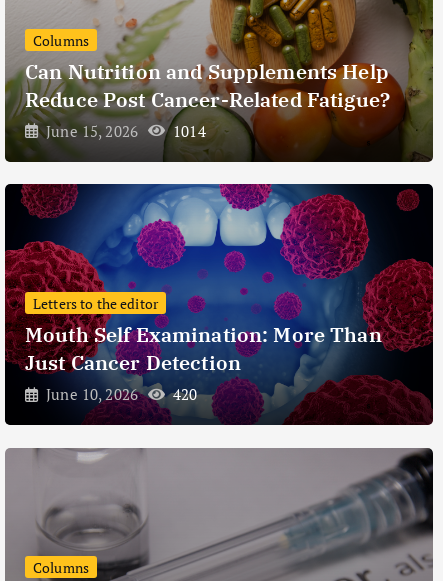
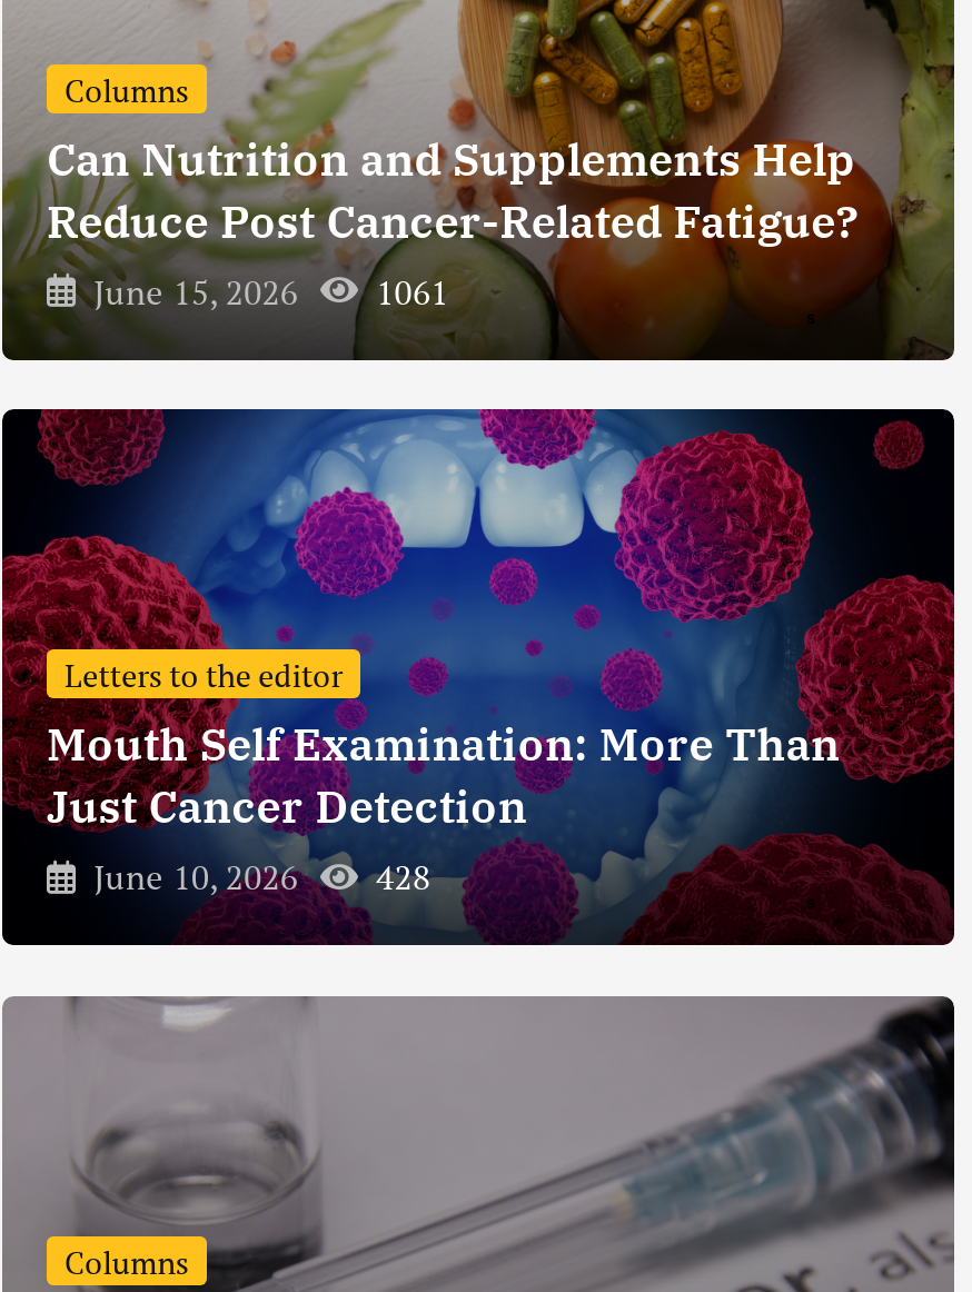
[46,120,206,140] June 15, 2026 1014 -> [94,268,449,312] June 15, 2026 1061
[46,384,198,404] June 10, 2026 420 -> [94,854,431,898] June 10, 2026 428

